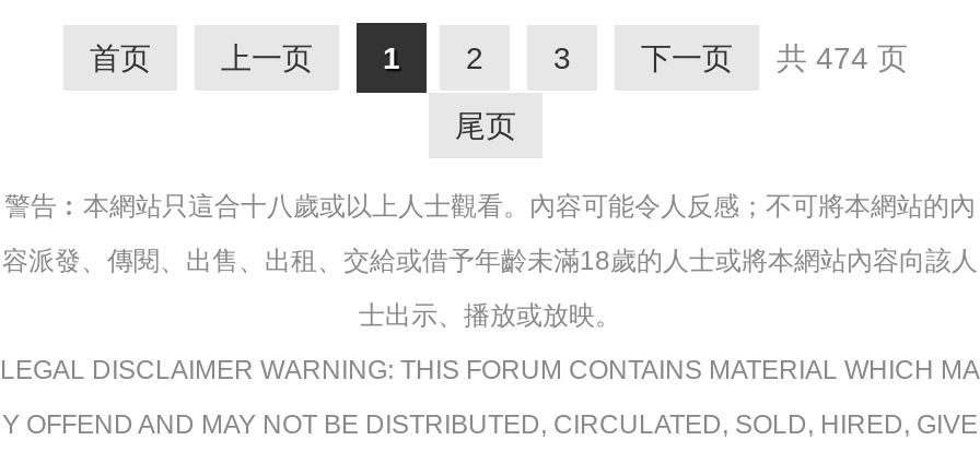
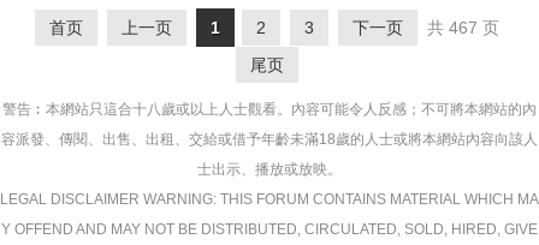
[90,40,917,75] 首页 上一页 1 2 3 下一页 共 474 页 -> [49,18,504,37] 首页 上一页 1 2 3 下一页 共 467 页

